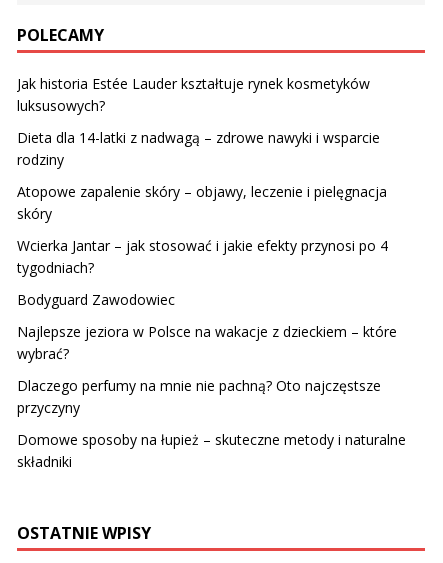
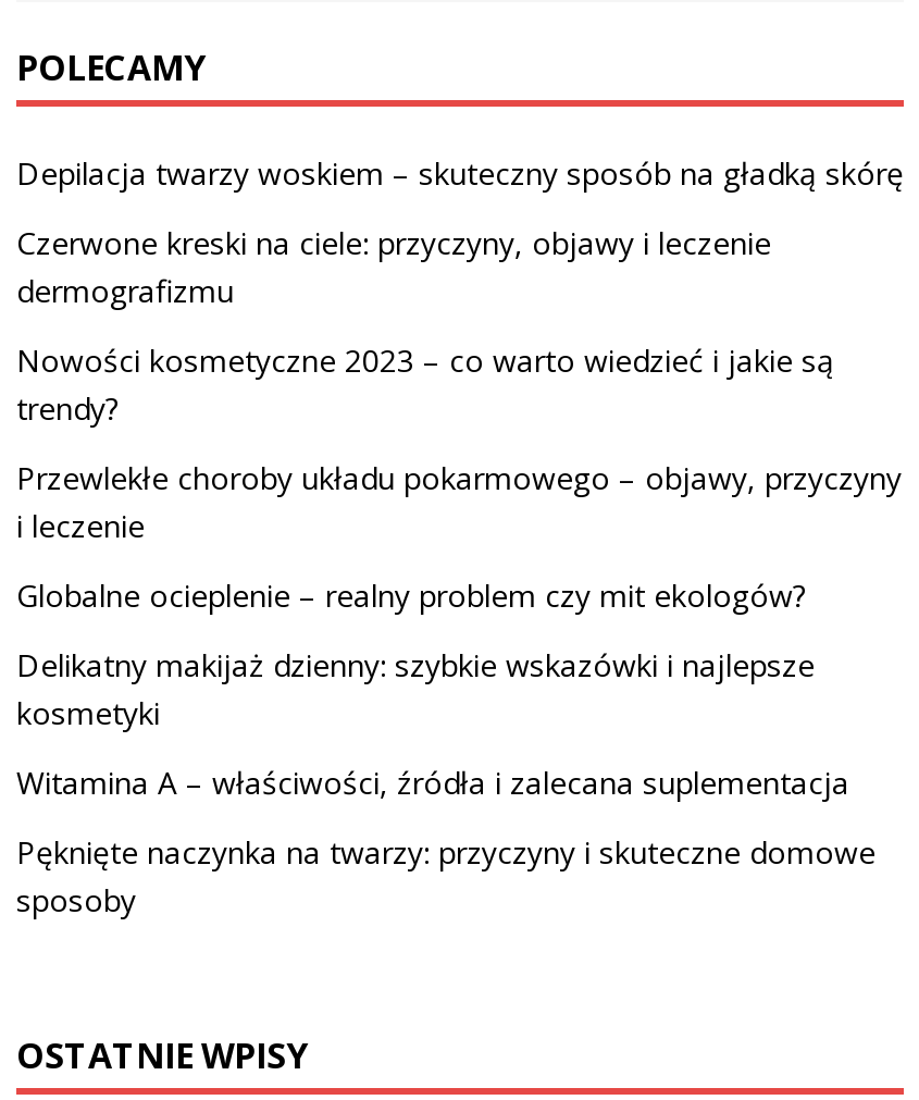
[17,74,370,115] Jak historia Estée Lauder kształtuje rynek kosmetyków | luksusowych? -> [16,152,904,193] Depilacja twarzy woskiem – skuteczny sposób na gładką skórę
[17,128,380,169] Dieta dla 14-latki z nadwagą – zdrowe nawyki i wsparcie | rodziny -> [16,221,771,311] Czerwone kreski na ciele: przyczyny, objawy i leczenie | dermografizmu
[17,182,387,223] Atopowe zapalenie skóry – objawy, leczenie i pielęgnacja | skóry -> [16,339,834,428] Nowości kosmetyczne 2023 – co warto wiedzieć i jakie są | trendy?
[17,236,388,277] Wcierka Jantar – jak stosować i jakie efekty przynosi po 4 | tygodniach? -> [16,456,902,546] Przewlekłe choroby układu pokarmowego – objawy, przyczyny | i leczenie
[17,290,175,309] Bodyguard Zawodowiec -> [16,574,806,615] Globalne ocieplenie – realny problem czy mit ekologów?
[17,322,397,363] Najlepsze jeziora w Polsce na wakacje z dzieckiem – które | wybrać? -> [16,643,815,733] Delikatny makijaż dzienny: szybkie wskazówki i najlepsze | kosmetyki
[17,376,381,417] Dlaczego perfumy na mnie nie pachną? Oto najczęstsze | przyczyny -> [16,761,849,802] Witamina A – właściwości, źródła i zalecana suplementacja
[17,430,406,471] Domowe sposoby na łupież – skuteczne metody i naturalne | składniki -> [16,831,875,920] Pęknięte naczynka na twarzy: przyczyny i skuteczne domowe | sposoby

